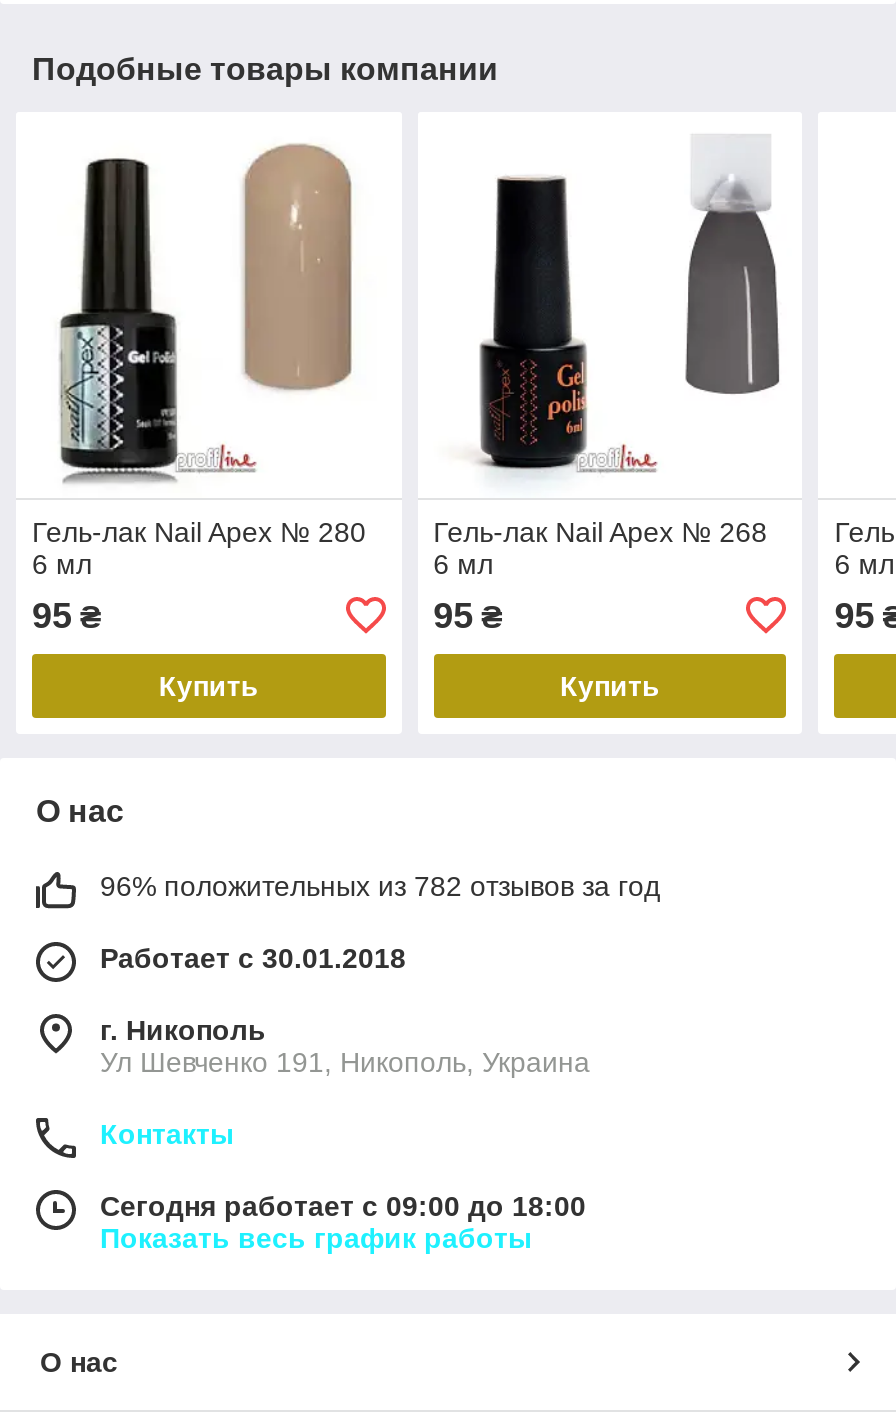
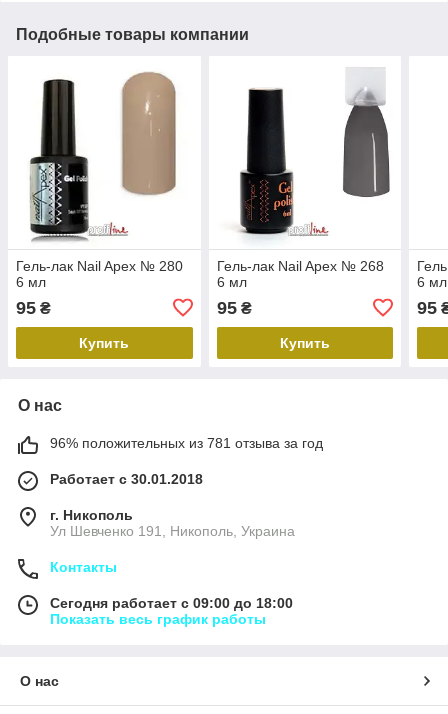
[100,870,660,902] 96% положительных из 782 отзывов за год -> [50,435,323,451] 96% положительных из 781 отзыва за год

